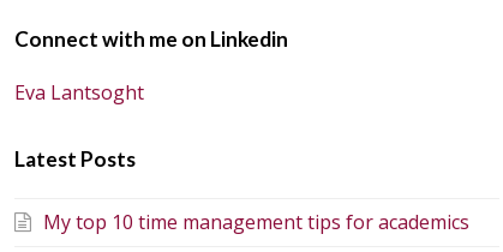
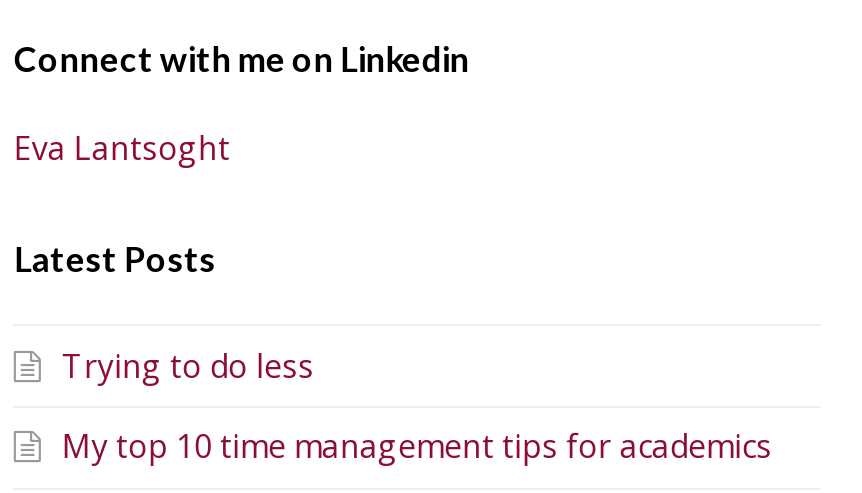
none -> [62,344,314,388] Trying to do less

